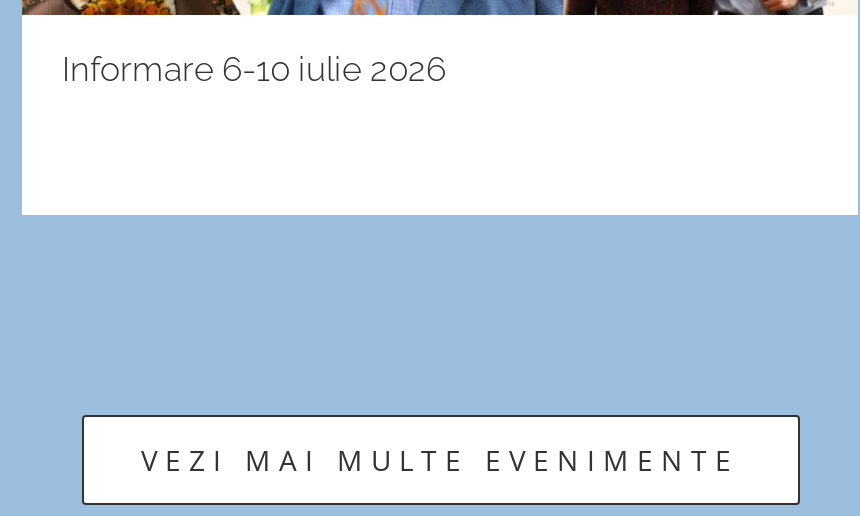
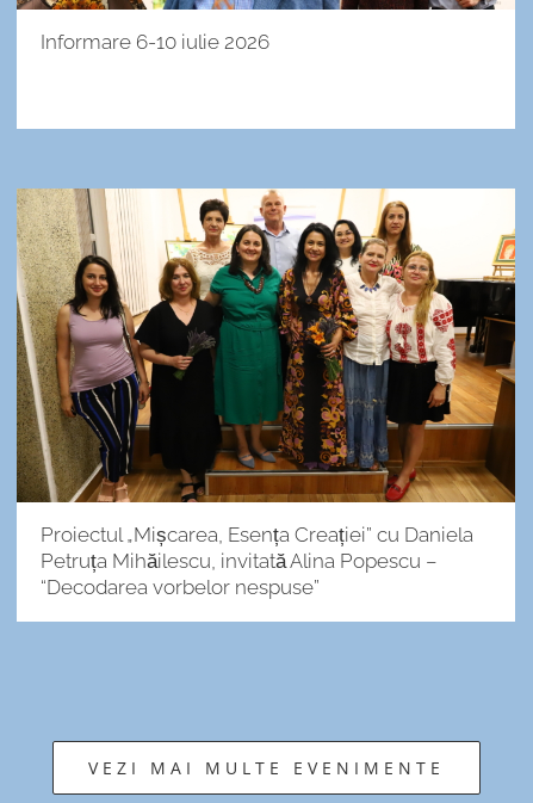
none -> [17,187,516,599] [image] | Proiectul „Mișcarea, Esența Creației” cu Daniela | Petruța Mihăilescu, invitată Alina Popescu – | “Decodarea vorbelor nespuse”

